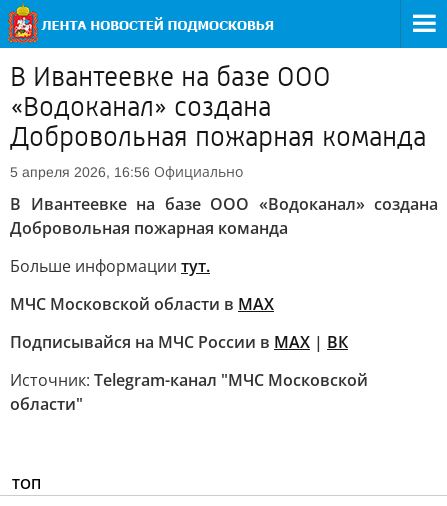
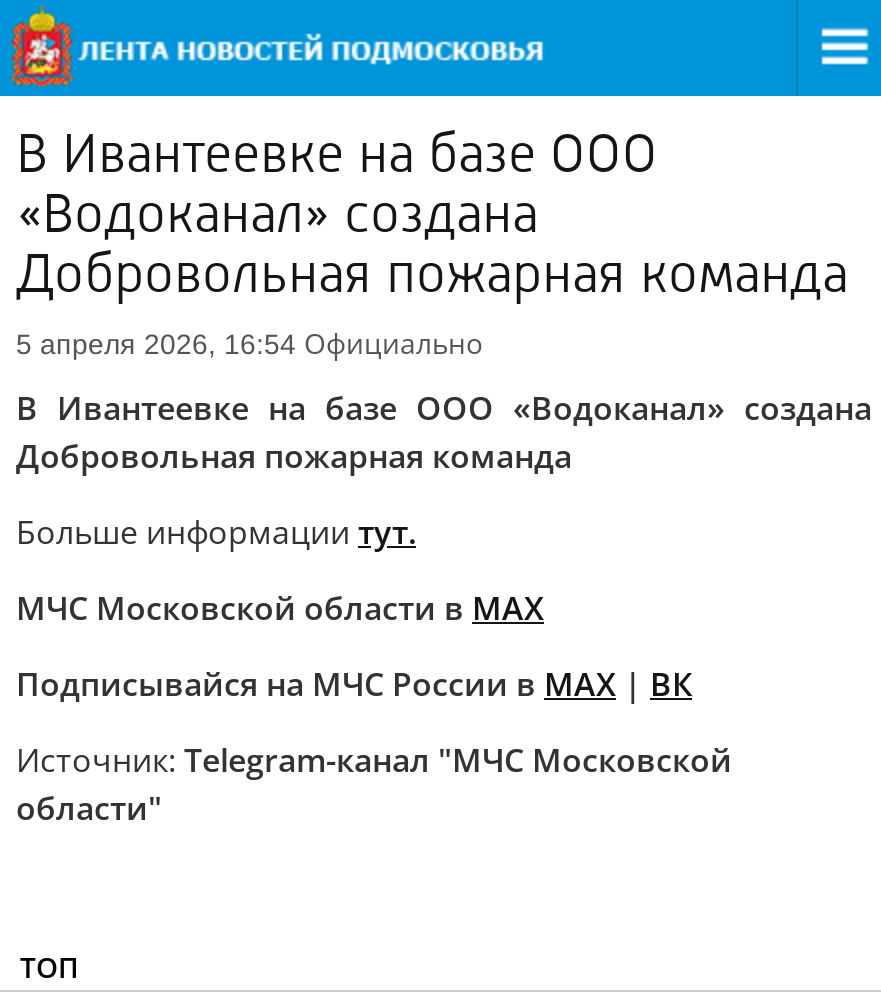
[10,162,243,181] 5 апреля 2026, 16:56 Официально -> [16,324,482,362] 5 апреля 2026, 16:54 Официально

